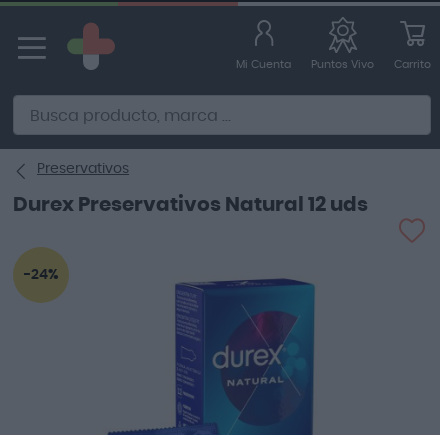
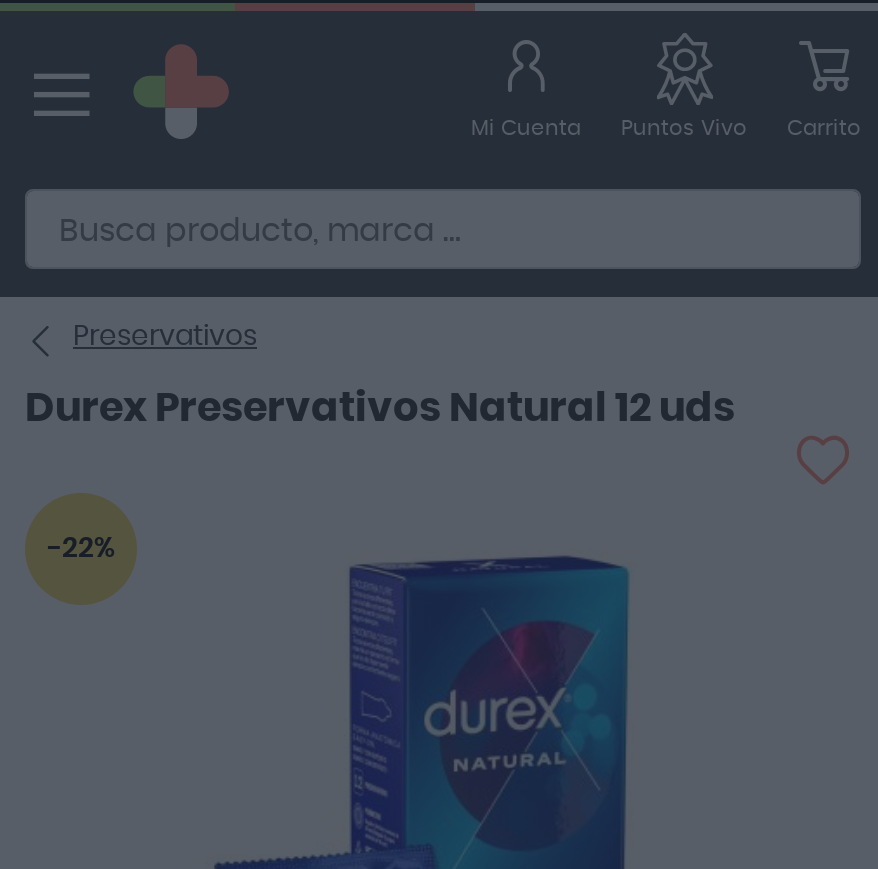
[24,268,58,282] -24% -> [48,536,114,564] -22%

